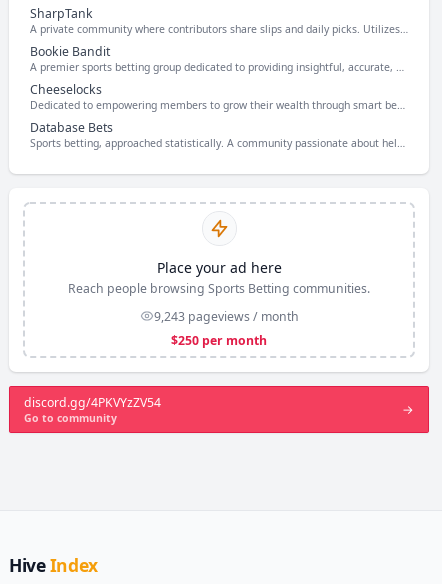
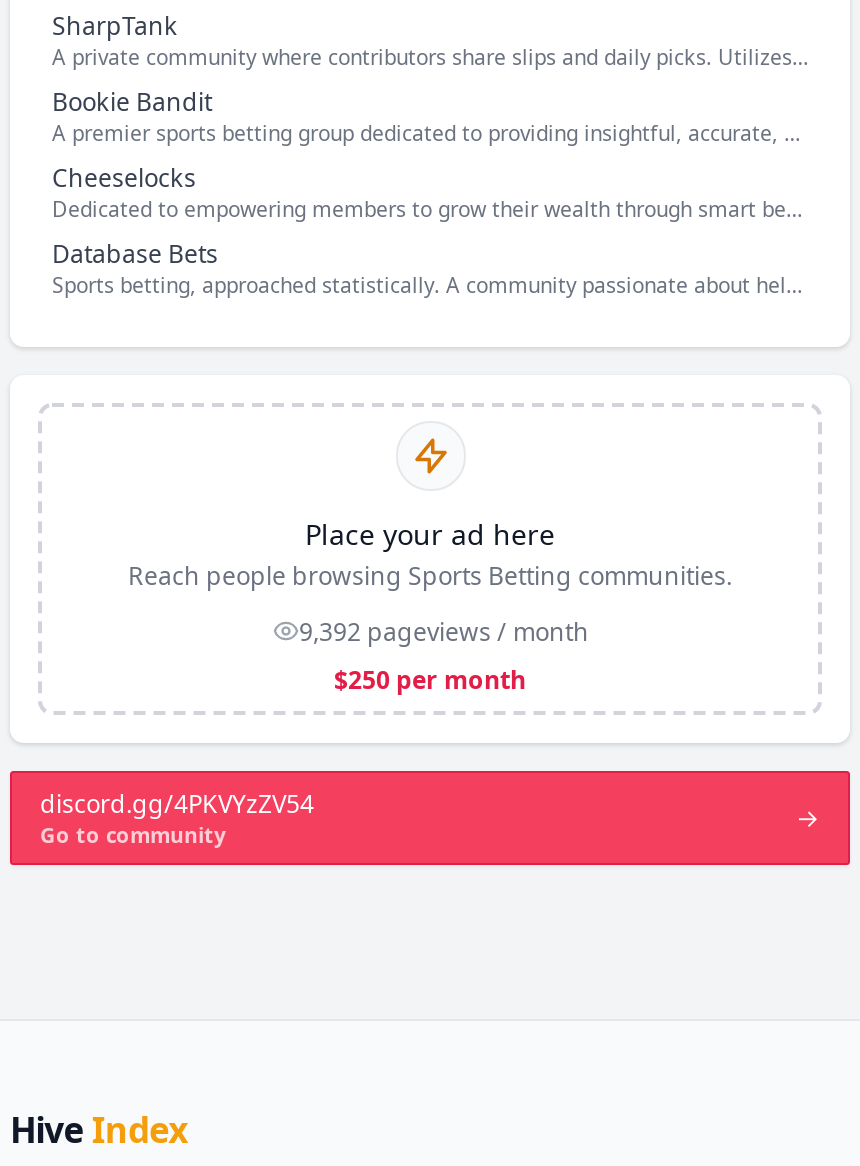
[153,308,298,325] 9,243 pageviews / month -> [299,615,589,649] 9,392 pageviews / month

